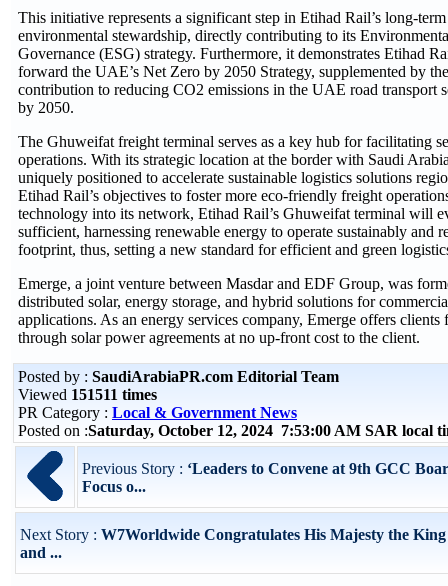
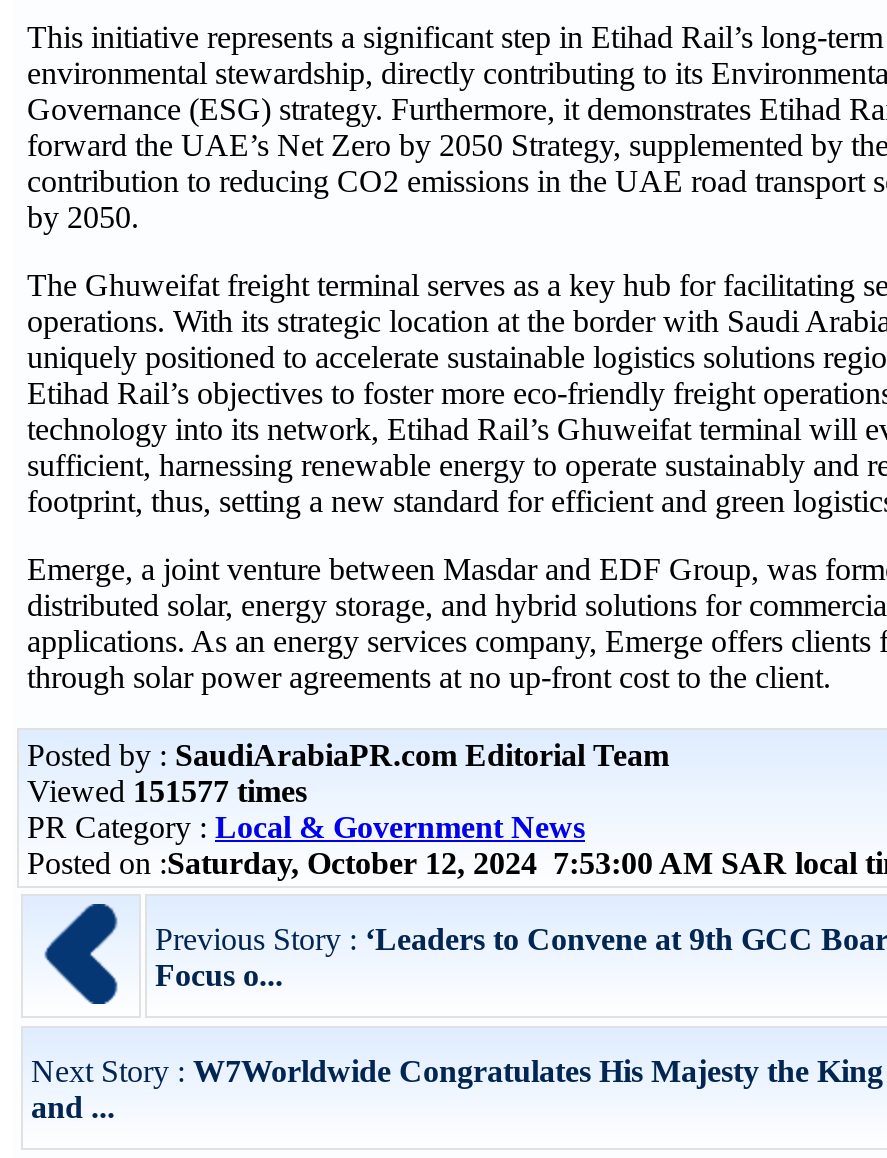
[18,386,157,403] Viewed 151511 times -> [27,774,307,808] Viewed 151577 times

